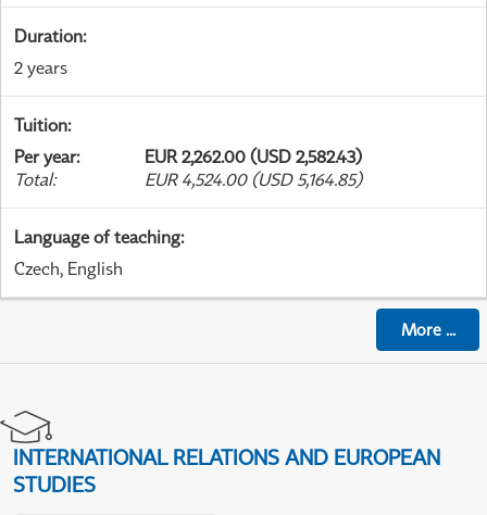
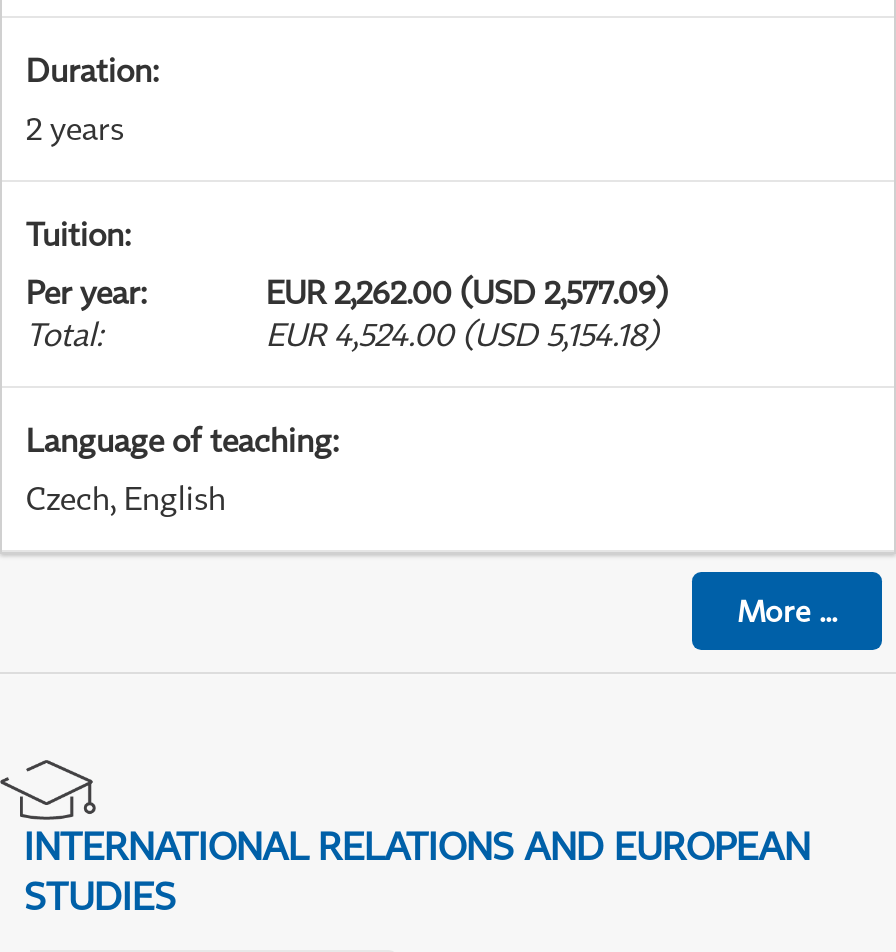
[145,146,362,167] EUR 2,262.00 (USD 2,582.43) -> [266,272,668,312] EUR 2,262.00 (USD 2,577.09)
[145,169,362,190] EUR 4,524.00 (USD 5,164.85) -> [266,314,658,354] EUR 4,524.00 (USD 5,154.18)

